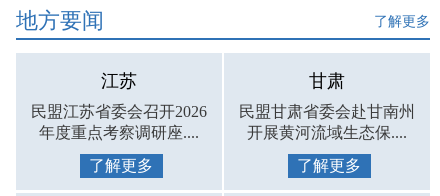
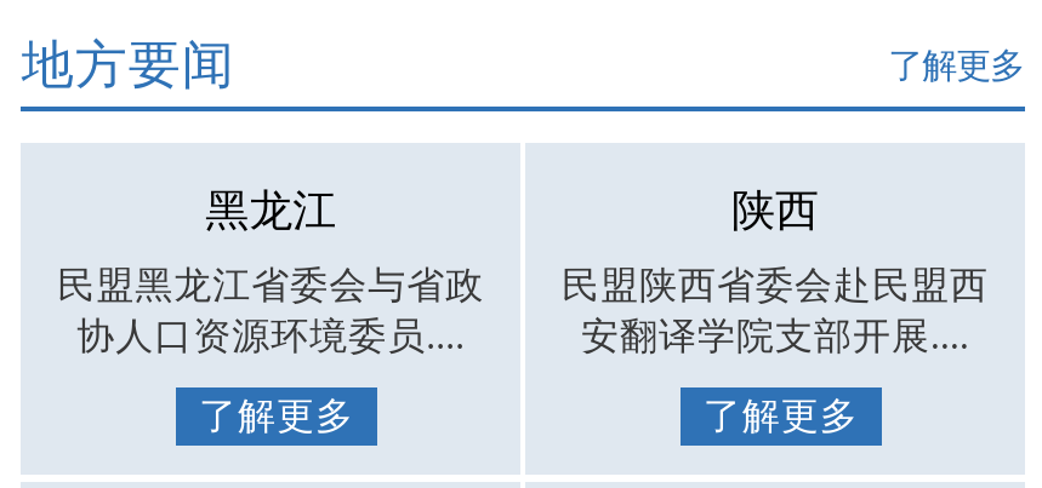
[101,71,137,91] 江苏 -> [205,186,336,234] 黑龙江
[309,71,345,91] 甘肃 -> [731,186,819,234] 陕西
[31,103,207,141] 民盟江苏省委会召开2026 | 年度重点考察调研座.... -> [57,264,484,356] 民盟黑龙江省委会与省政 | 协人口资源环境委员....
[239,103,415,141] 民盟甘肃省委会赴甘南州 | 开展黄河流域生态保.... -> [561,264,988,356] 民盟陕西省委会赴民盟西 | 安翻译学院支部开展....

